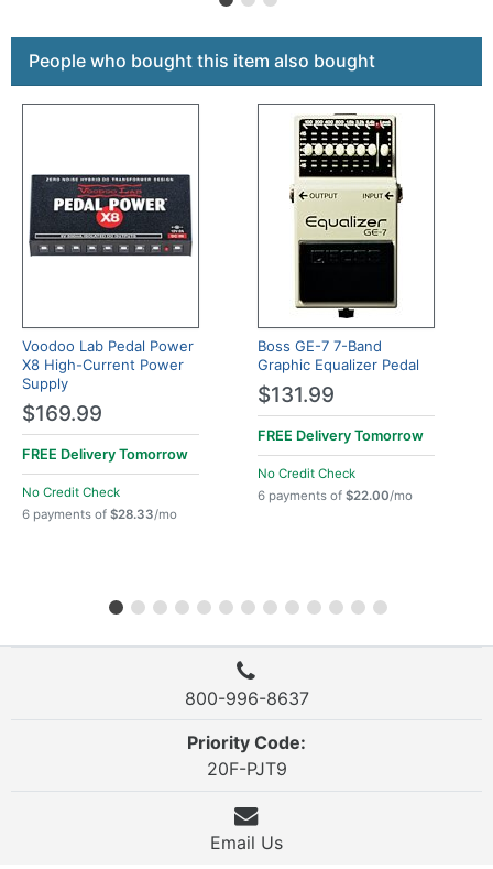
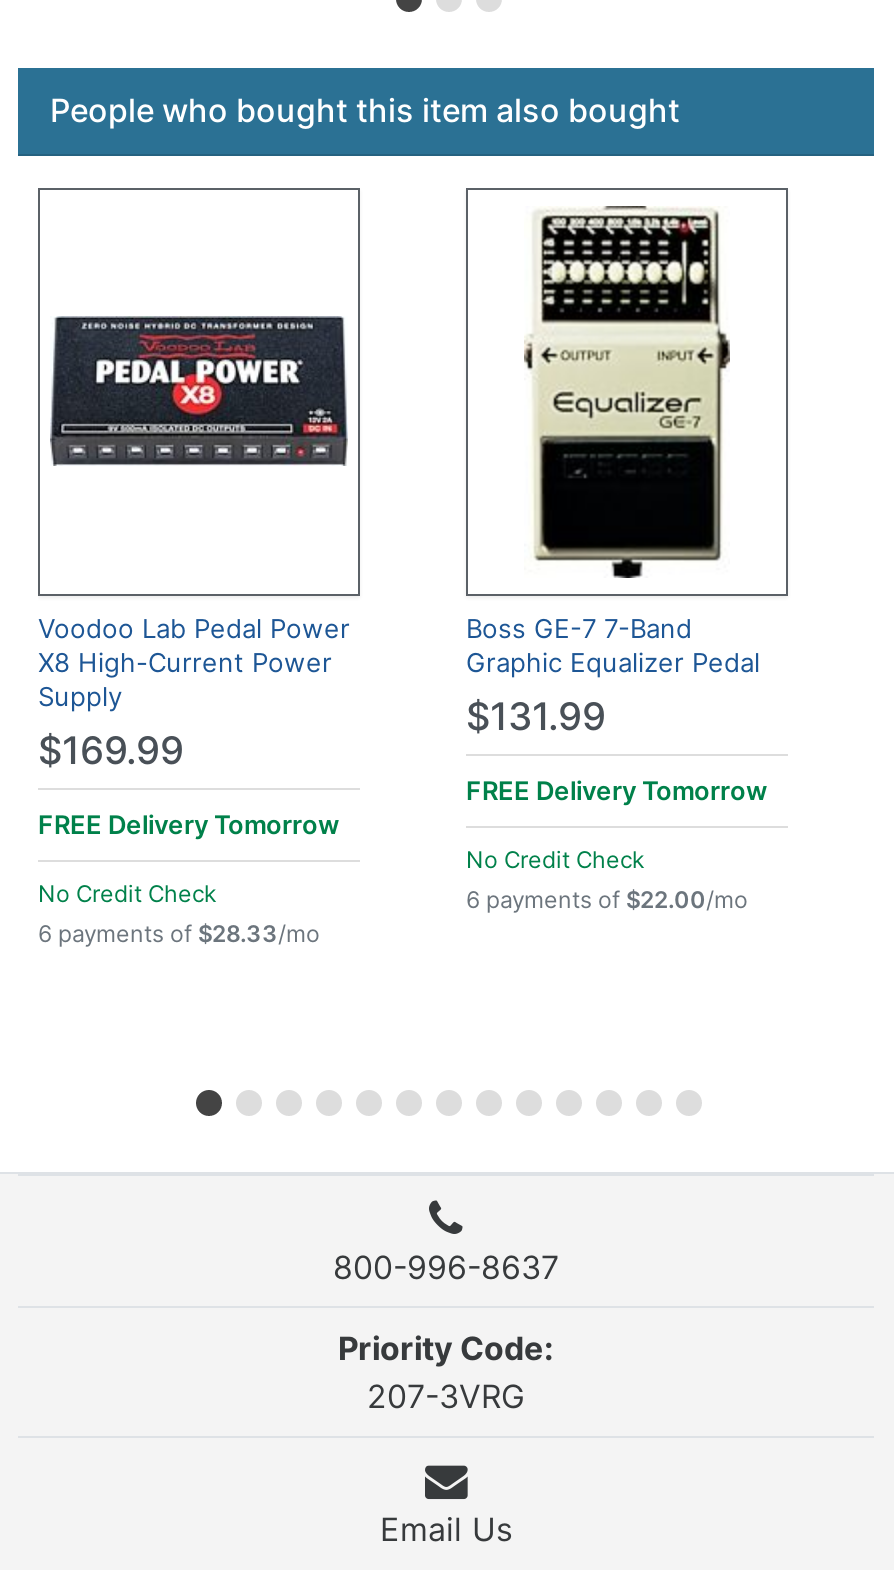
[206,758,287,780] 20F-PJT9 -> [367,1377,525,1417] 207-3VRG

